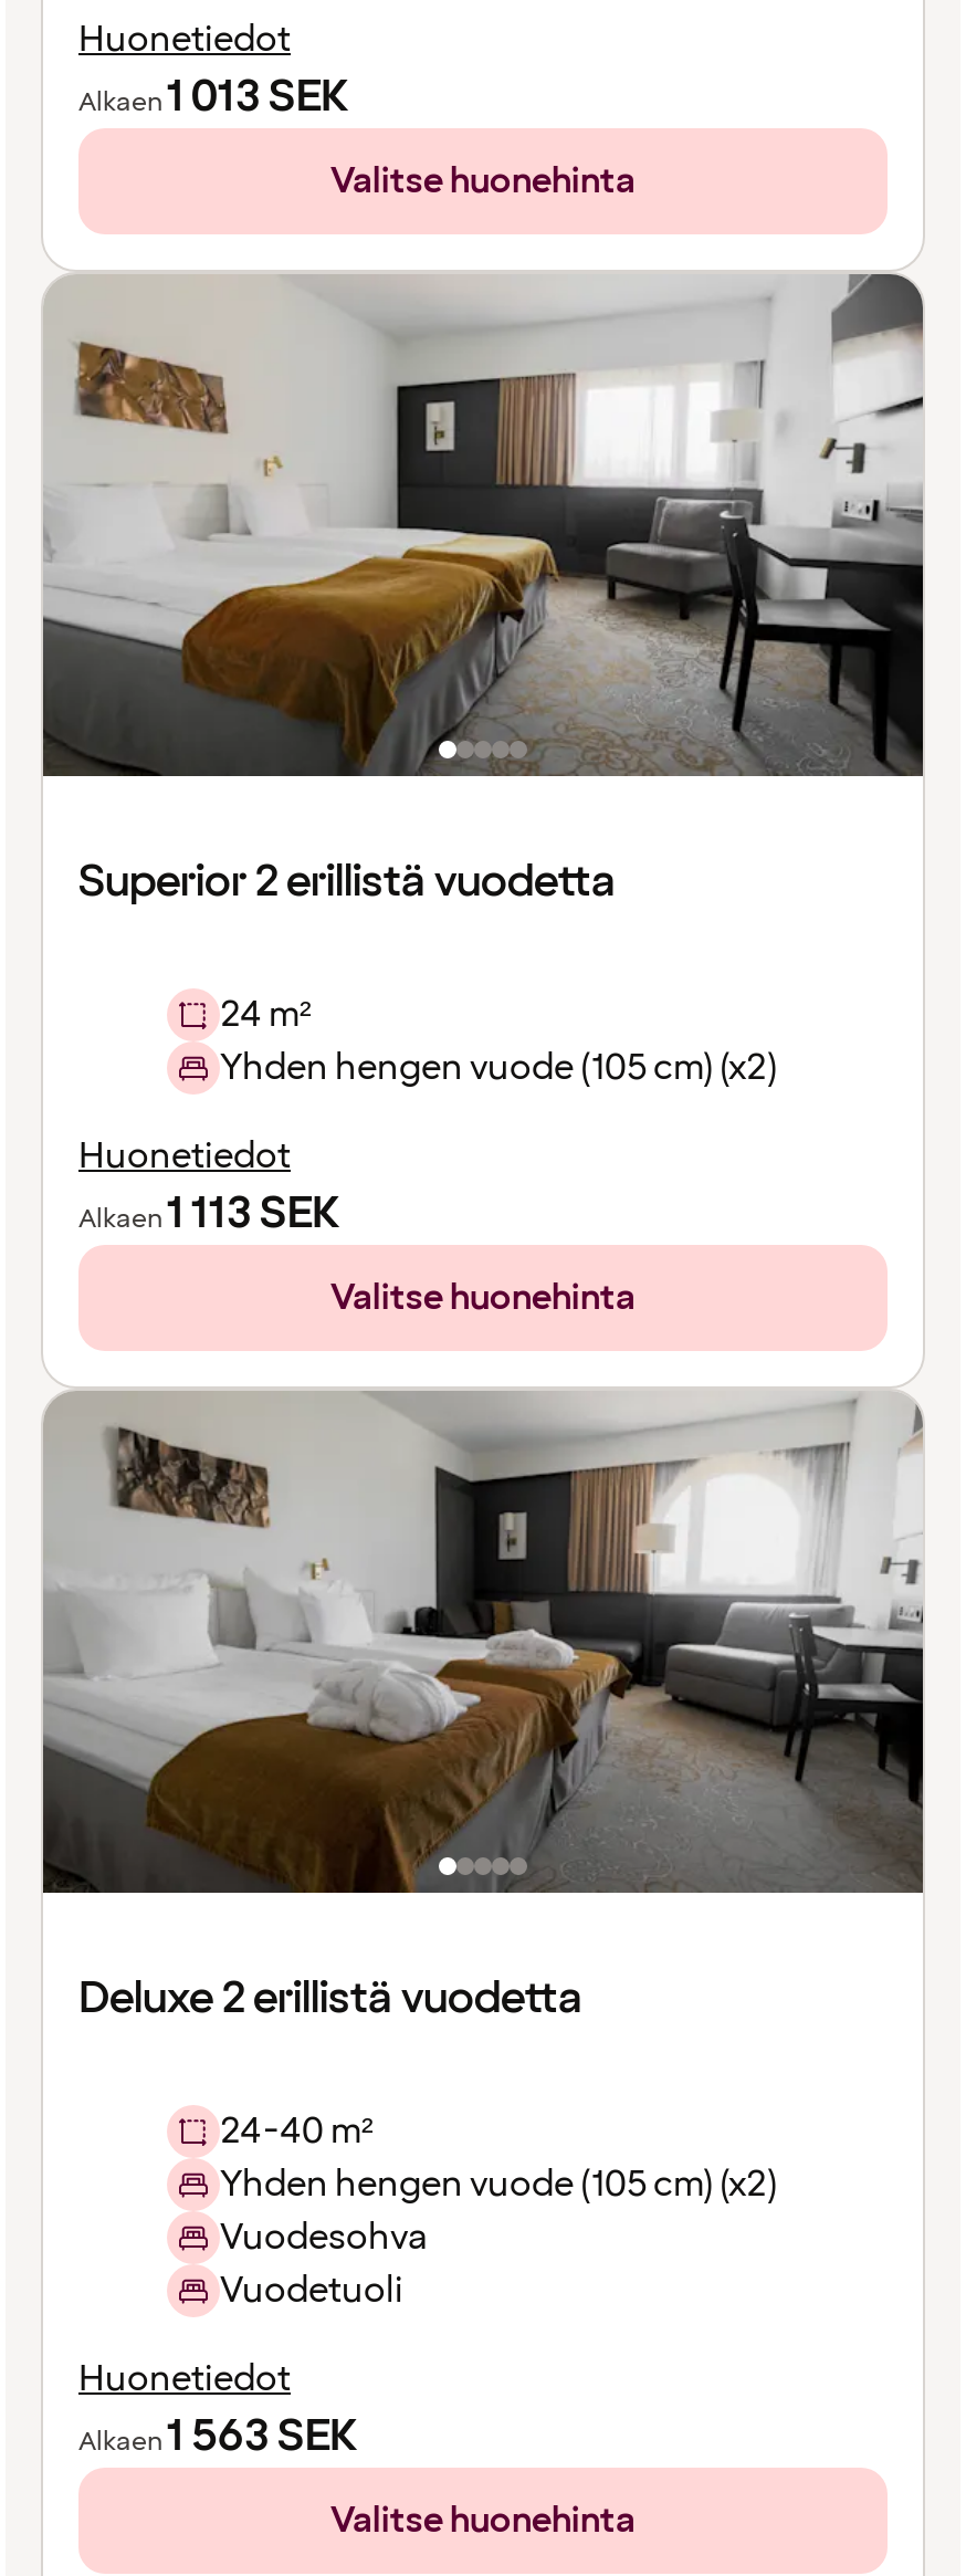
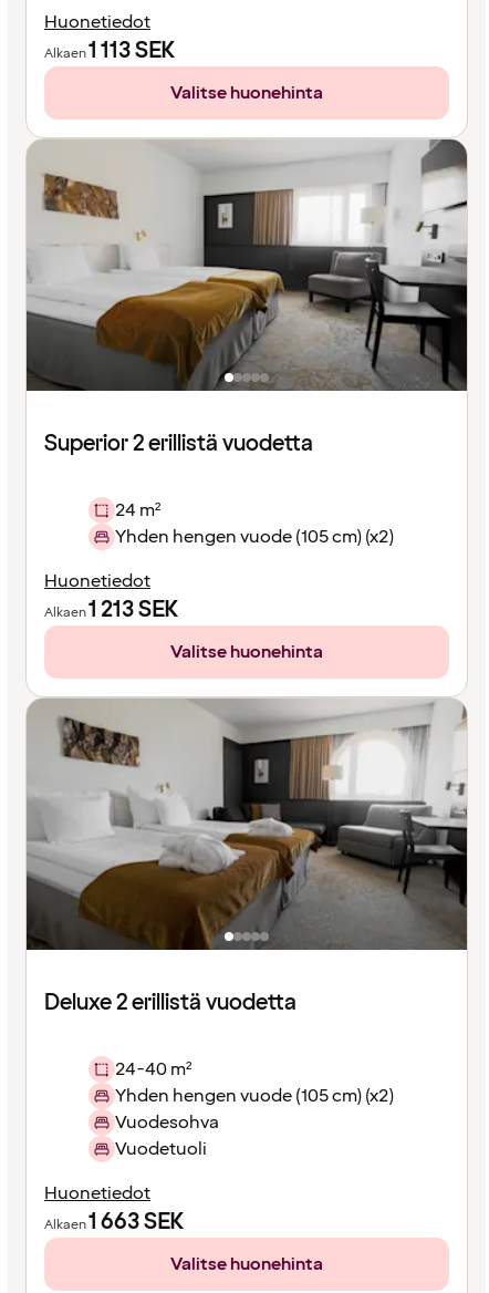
[78,66,348,128] Alkaen 1 013 SEK -> [44,35,175,66] Alkaen 1 113 SEK
[78,1183,339,1245] Alkaen 1 113 SEK -> [44,594,178,625] Alkaen 1 213 SEK
[78,2406,357,2467] Alkaen 1 563 SEK -> [44,1207,184,1238] Alkaen 1 663 SEK

